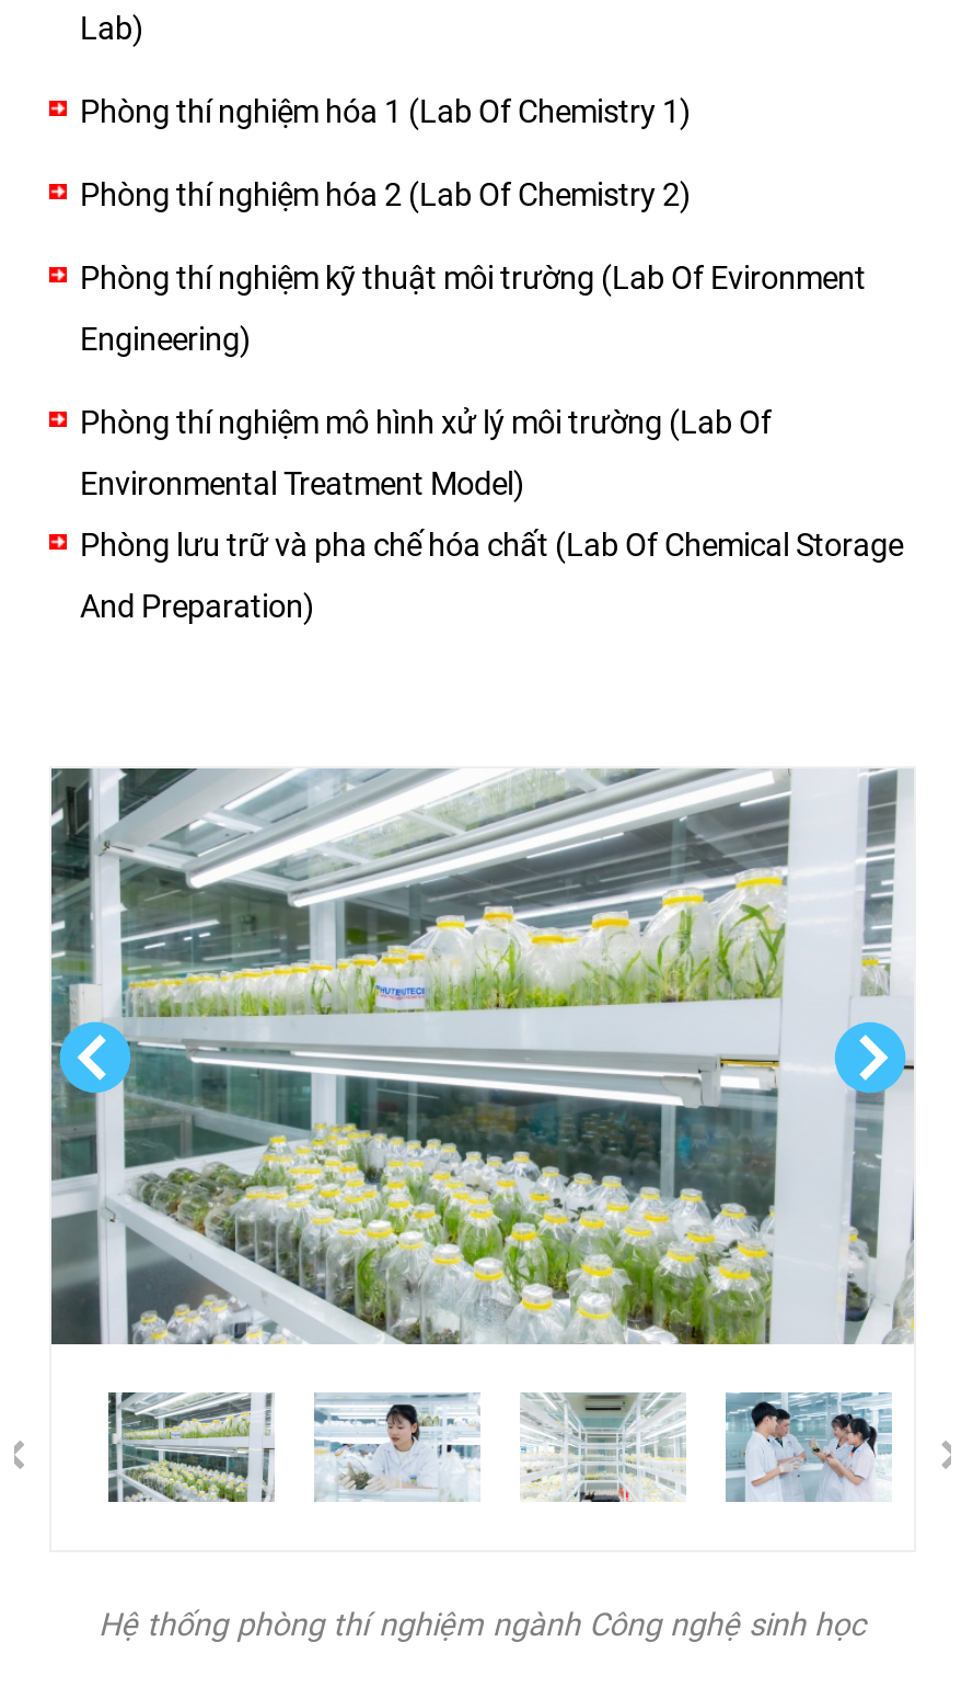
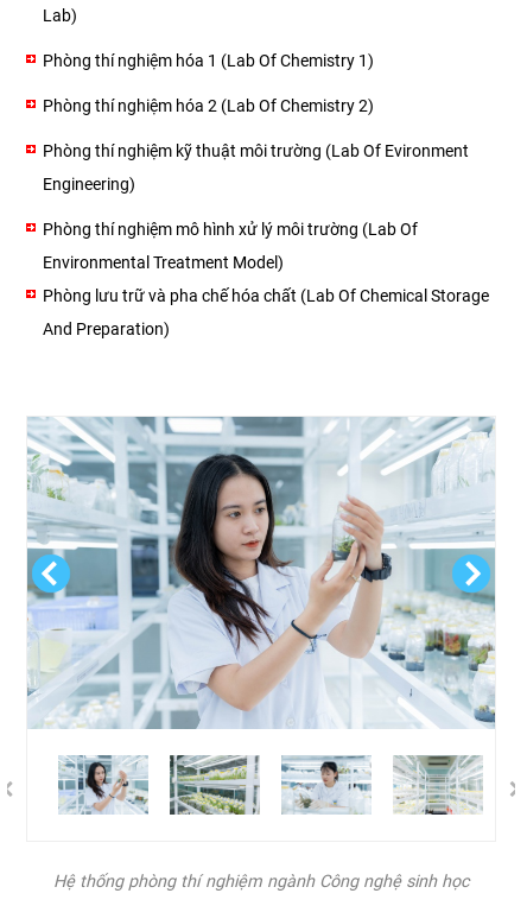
[49,766,916,1346] [image] -> [27,416,496,729] [image]
[106,1390,275,1504] [image] -> [58,754,147,815] [image]
[312,1392,478,1502] [image] -> [169,755,260,816] [image]
[522,1392,684,1504] [image] -> [281,755,369,815] [image]
[723,1392,892,1504] [image] -> [394,755,482,815] [image]

